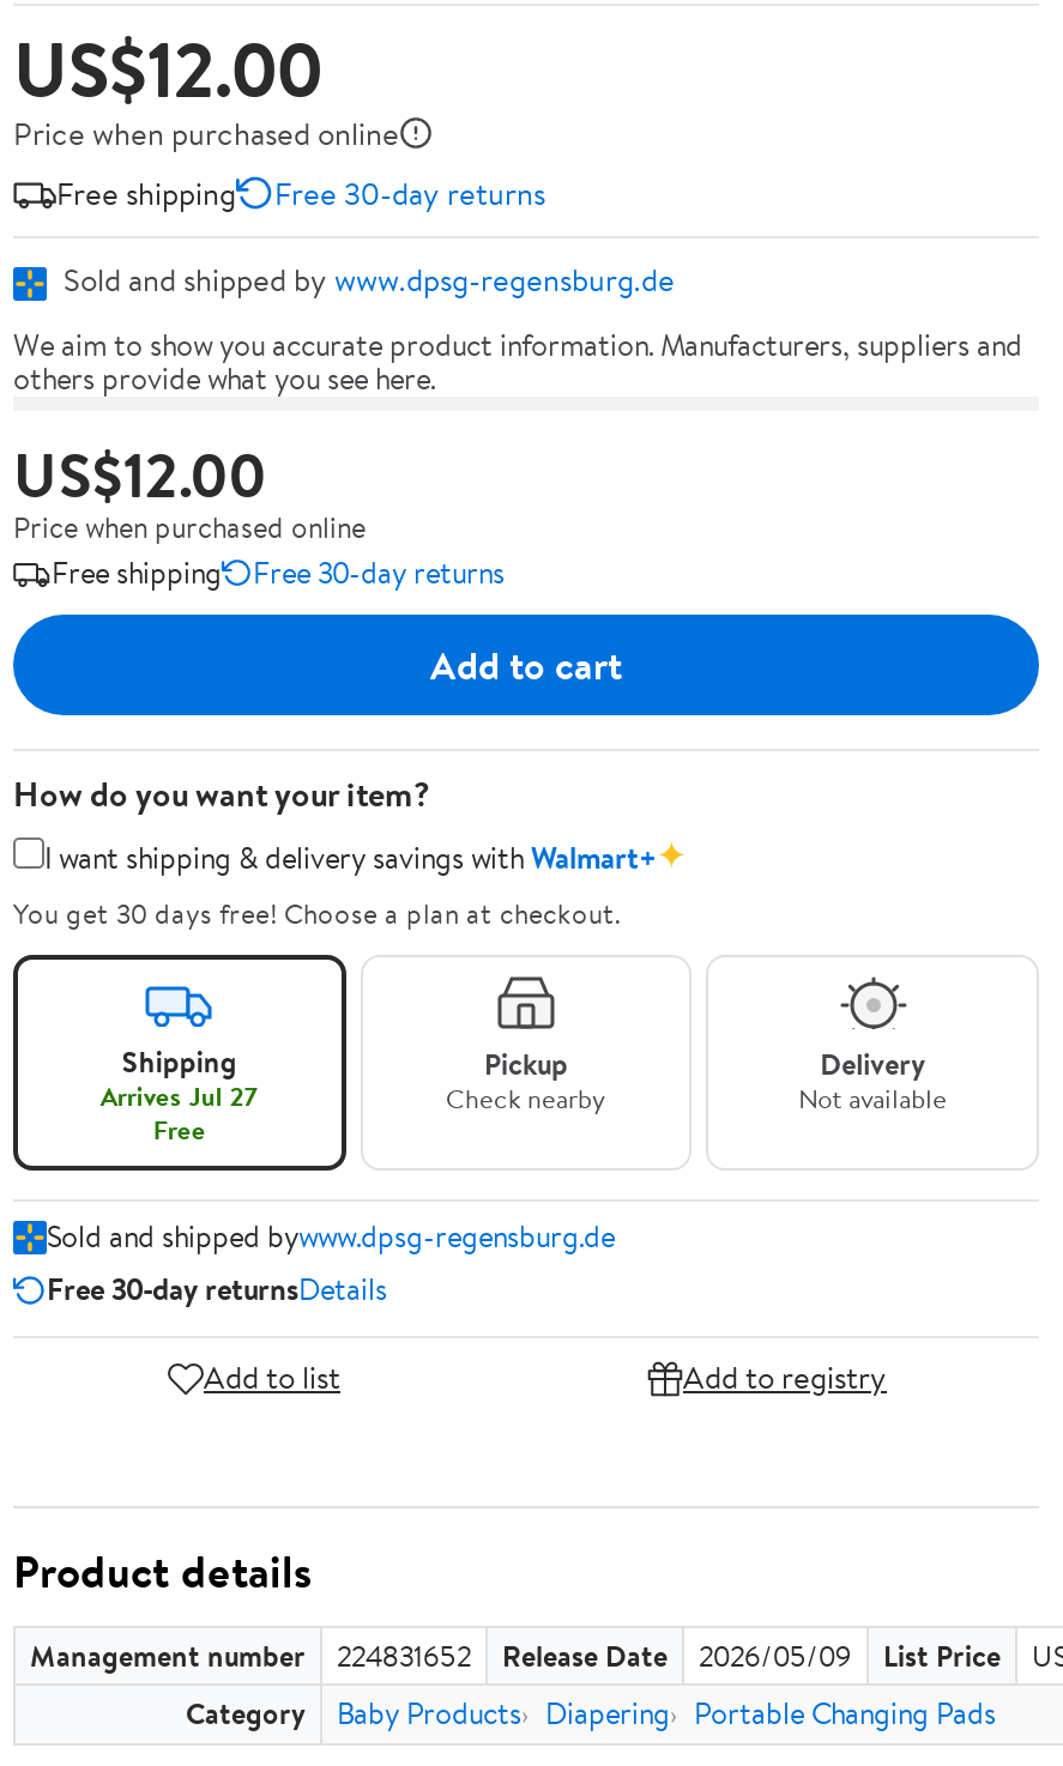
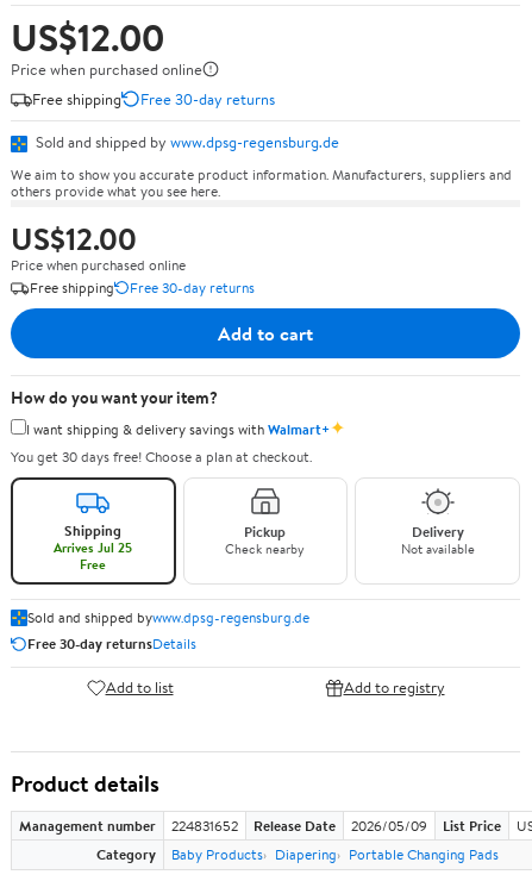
[100,1077,258,1115] Arrives Jul 27 -> [54,538,132,557] Arrives Jul 25

